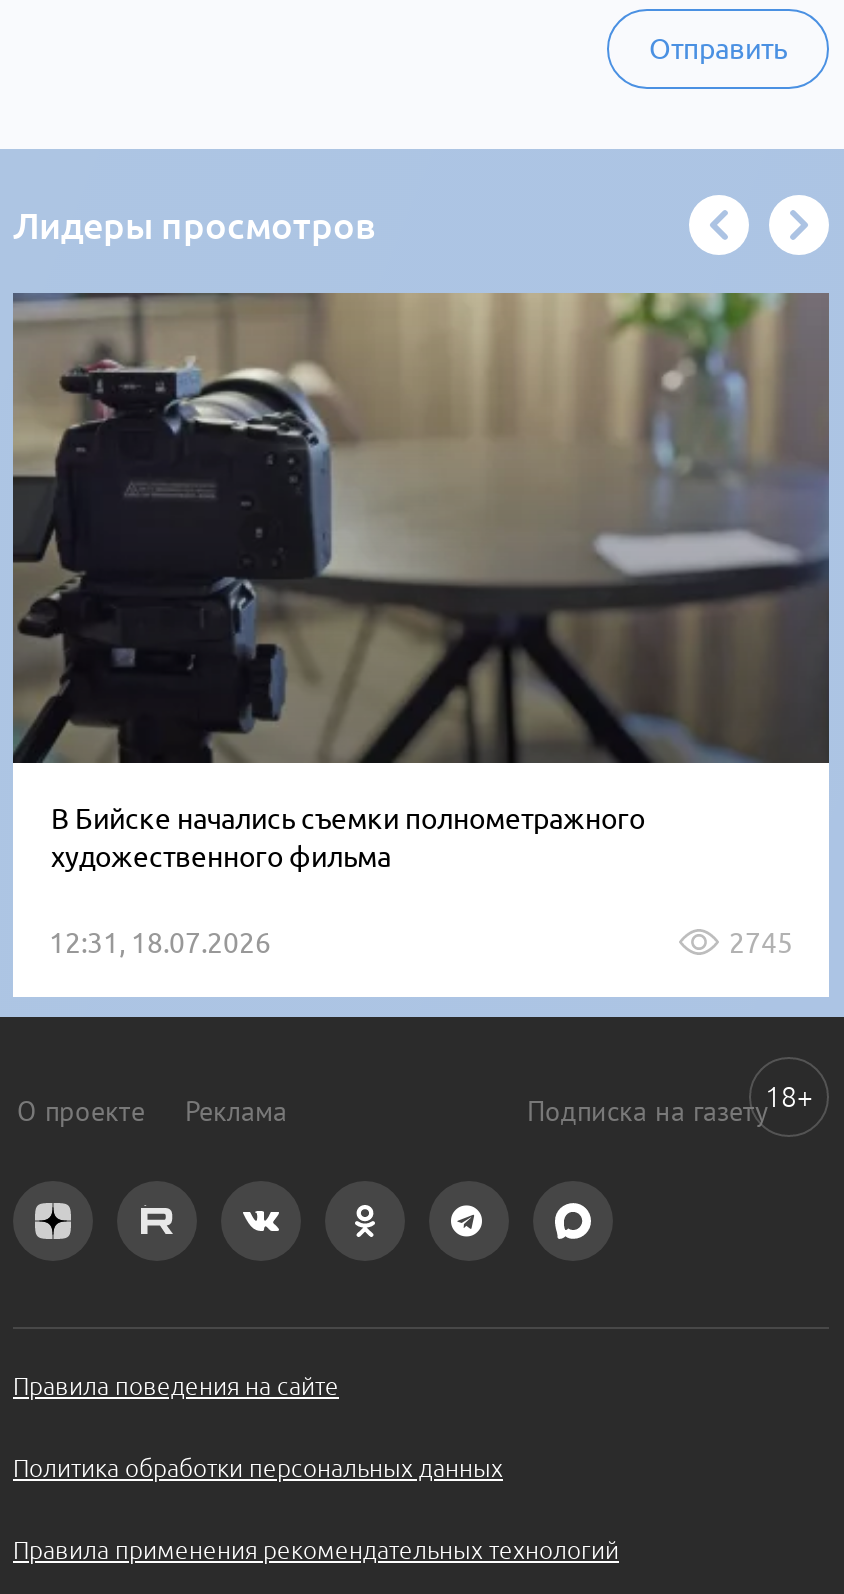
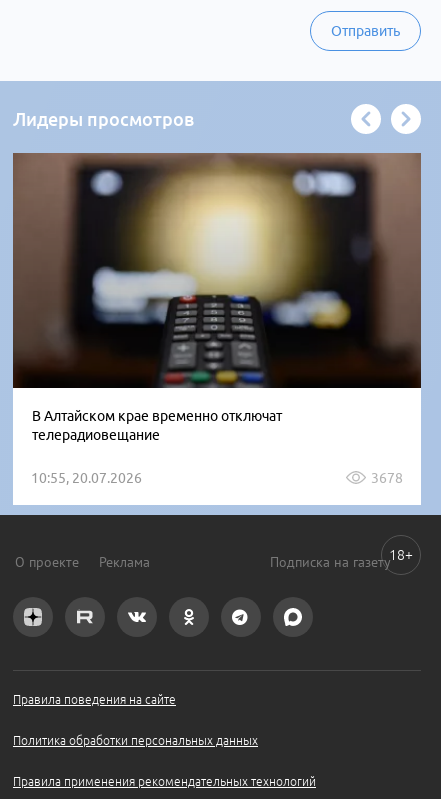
[13,293,829,873] [image] | В Бийске начались съемки полнометражного | художественного фильма -> [13,153,421,443] [image] | В Алтайском крае временно отключат | телерадиовещание
[49,927,793,959] 12:31, 18.07.2026 | 2745 -> [31,470,403,486] 10:55, 20.07.2026 | 3678

